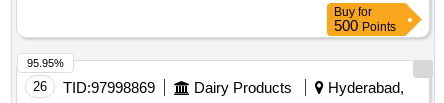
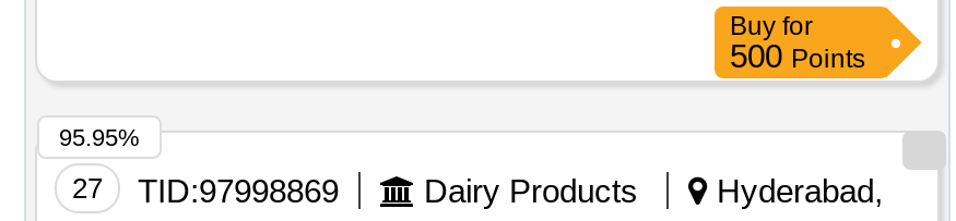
[33,79,155,96] 26 TID:97998869 -> [72,172,339,209] 27 TID:97998869

